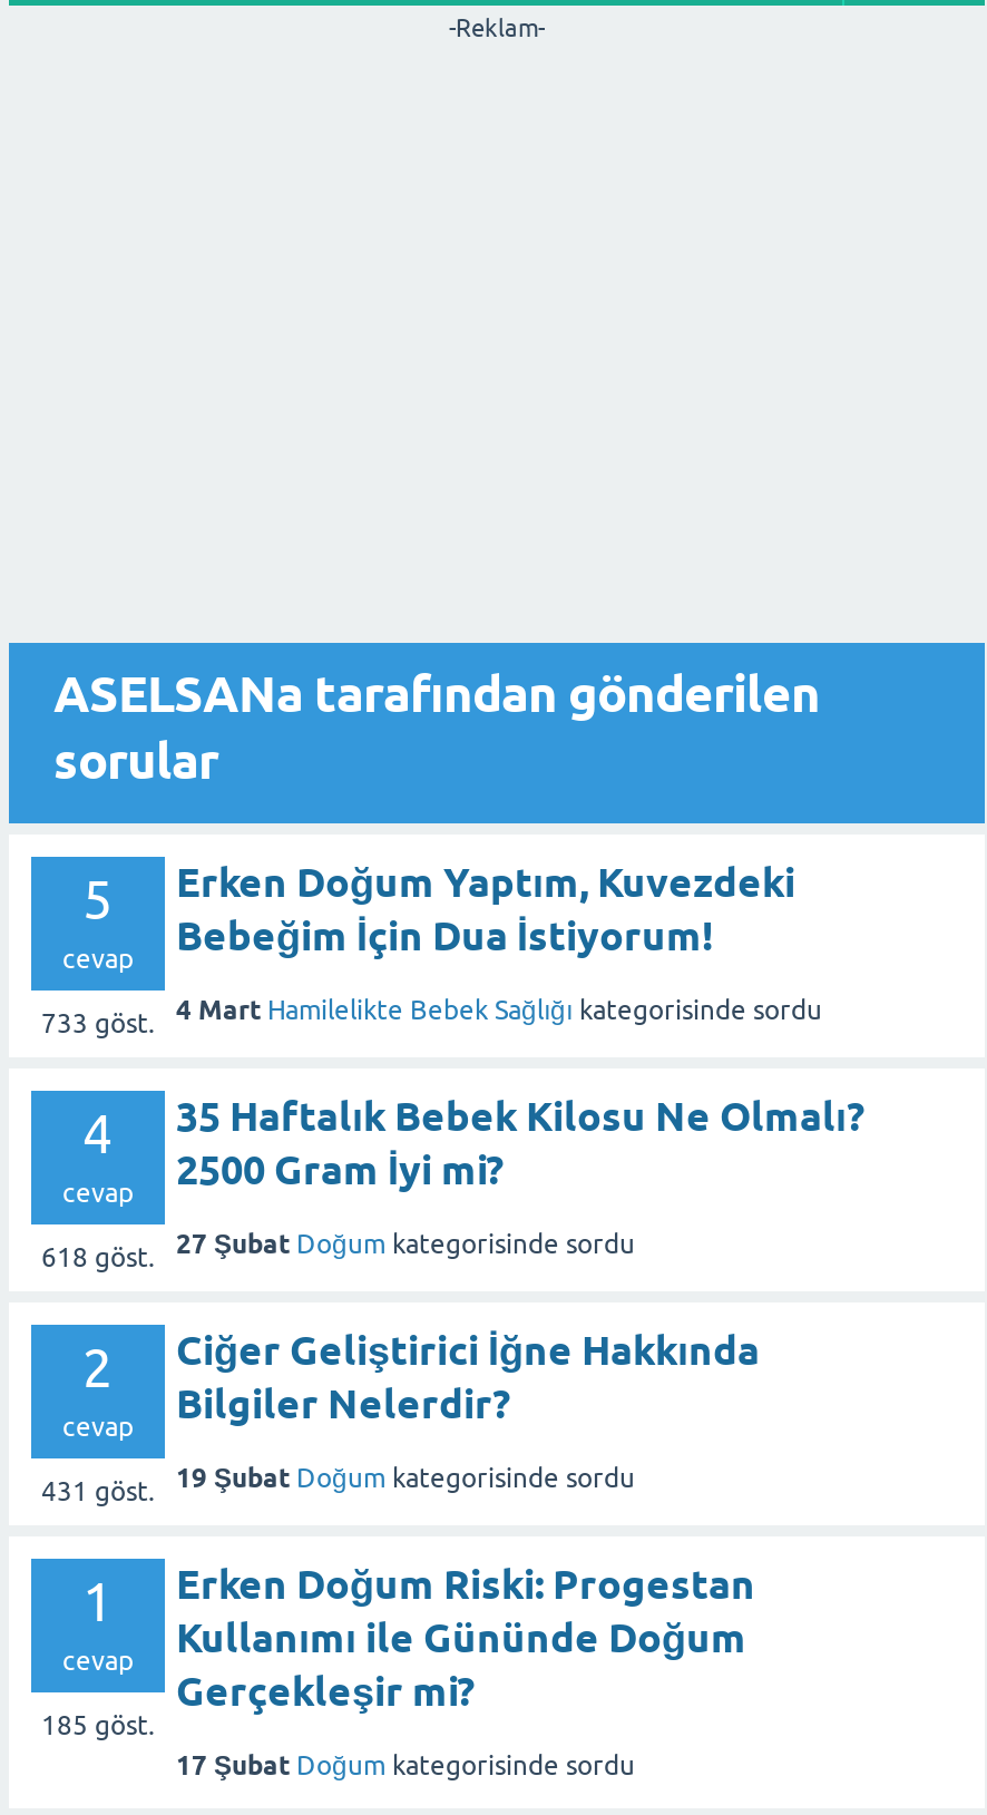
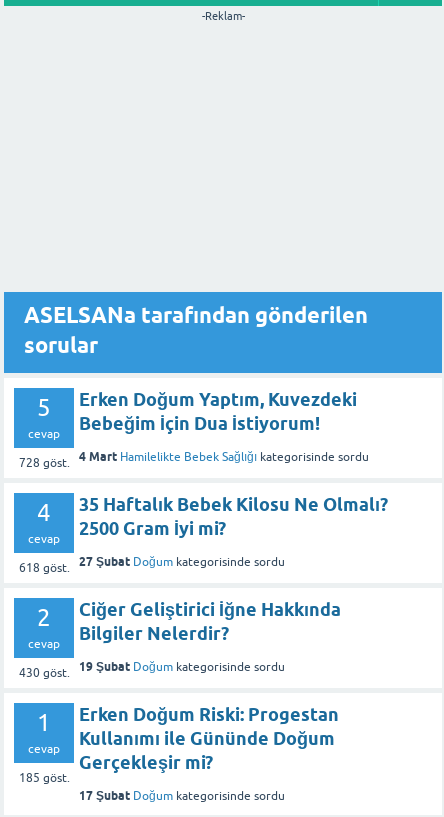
[41,993,822,1040] 733 göst. 4 Mart Hamilelikte Bebek Sağlığı kategorisinde sordu -> [18,449,369,470] 728 göst. 4 Mart Hamilelikte Bebek Sağlığı kategorisinde sordu
[41,1461,635,1507] 431 göst. 19 Şubat Doğum kategorisinde sordu -> [18,659,285,680] 430 göst. 19 Şubat Doğum kategorisinde sordu

